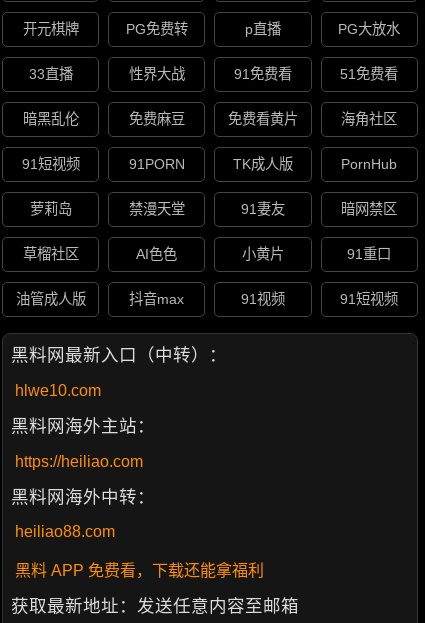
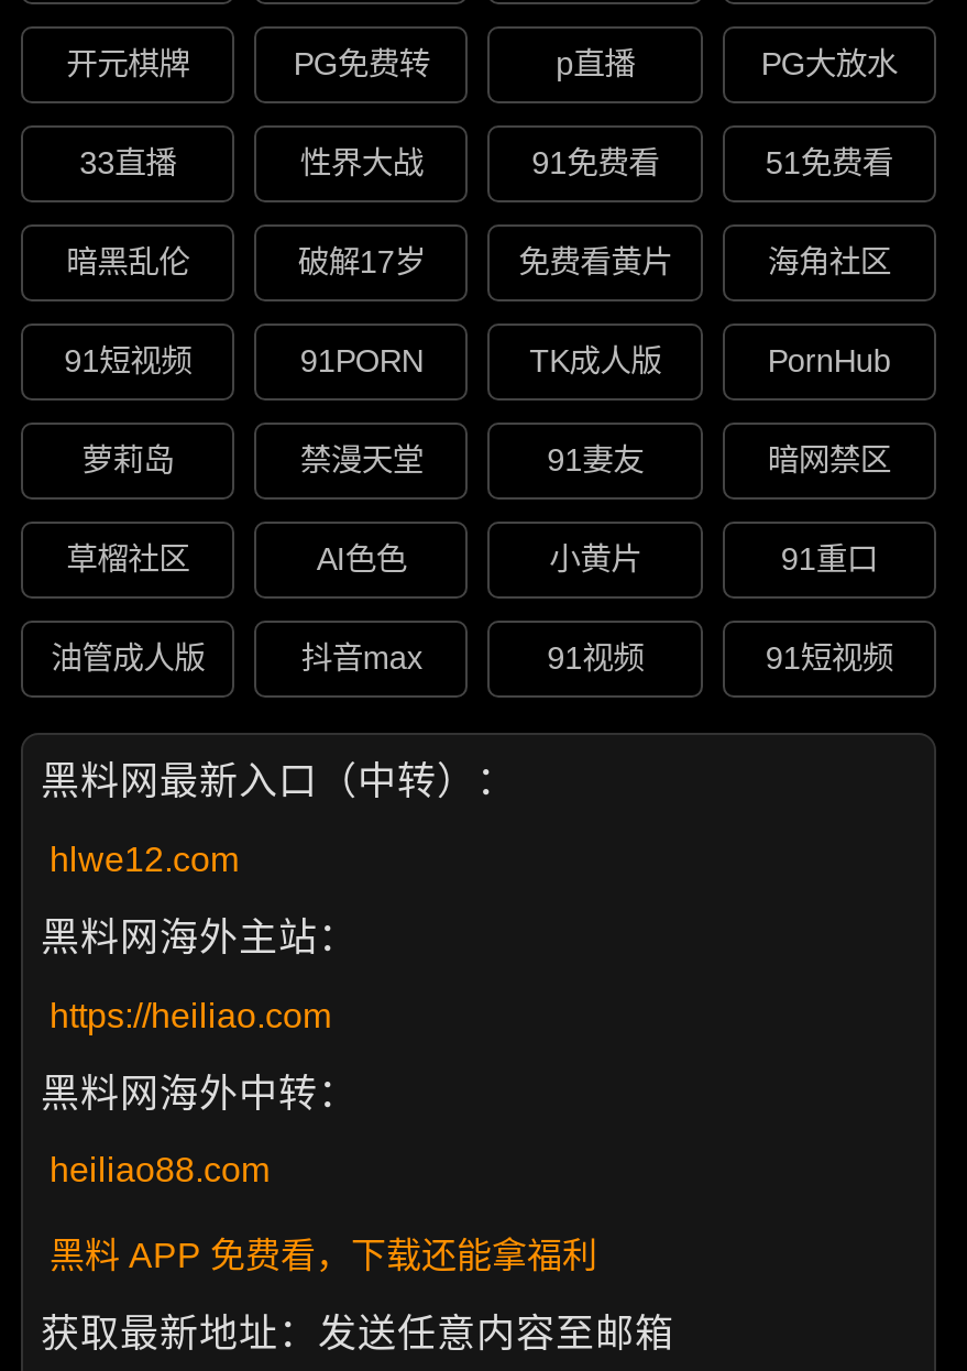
[129,111,185,127] 免费麻豆 -> [298,245,425,280] 破解17岁
[15,382,101,399] hlwe10.com -> [50,840,239,878] hlwe12.com

